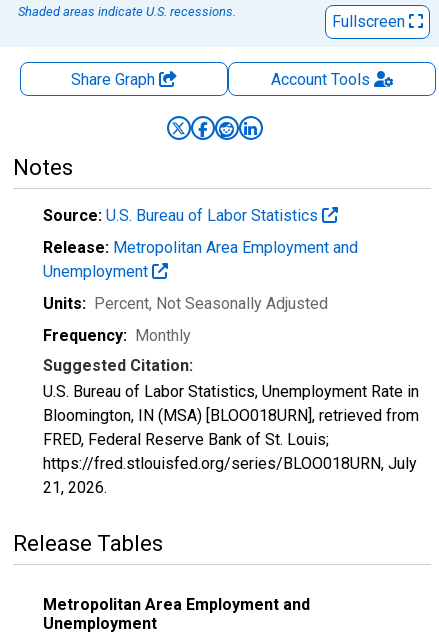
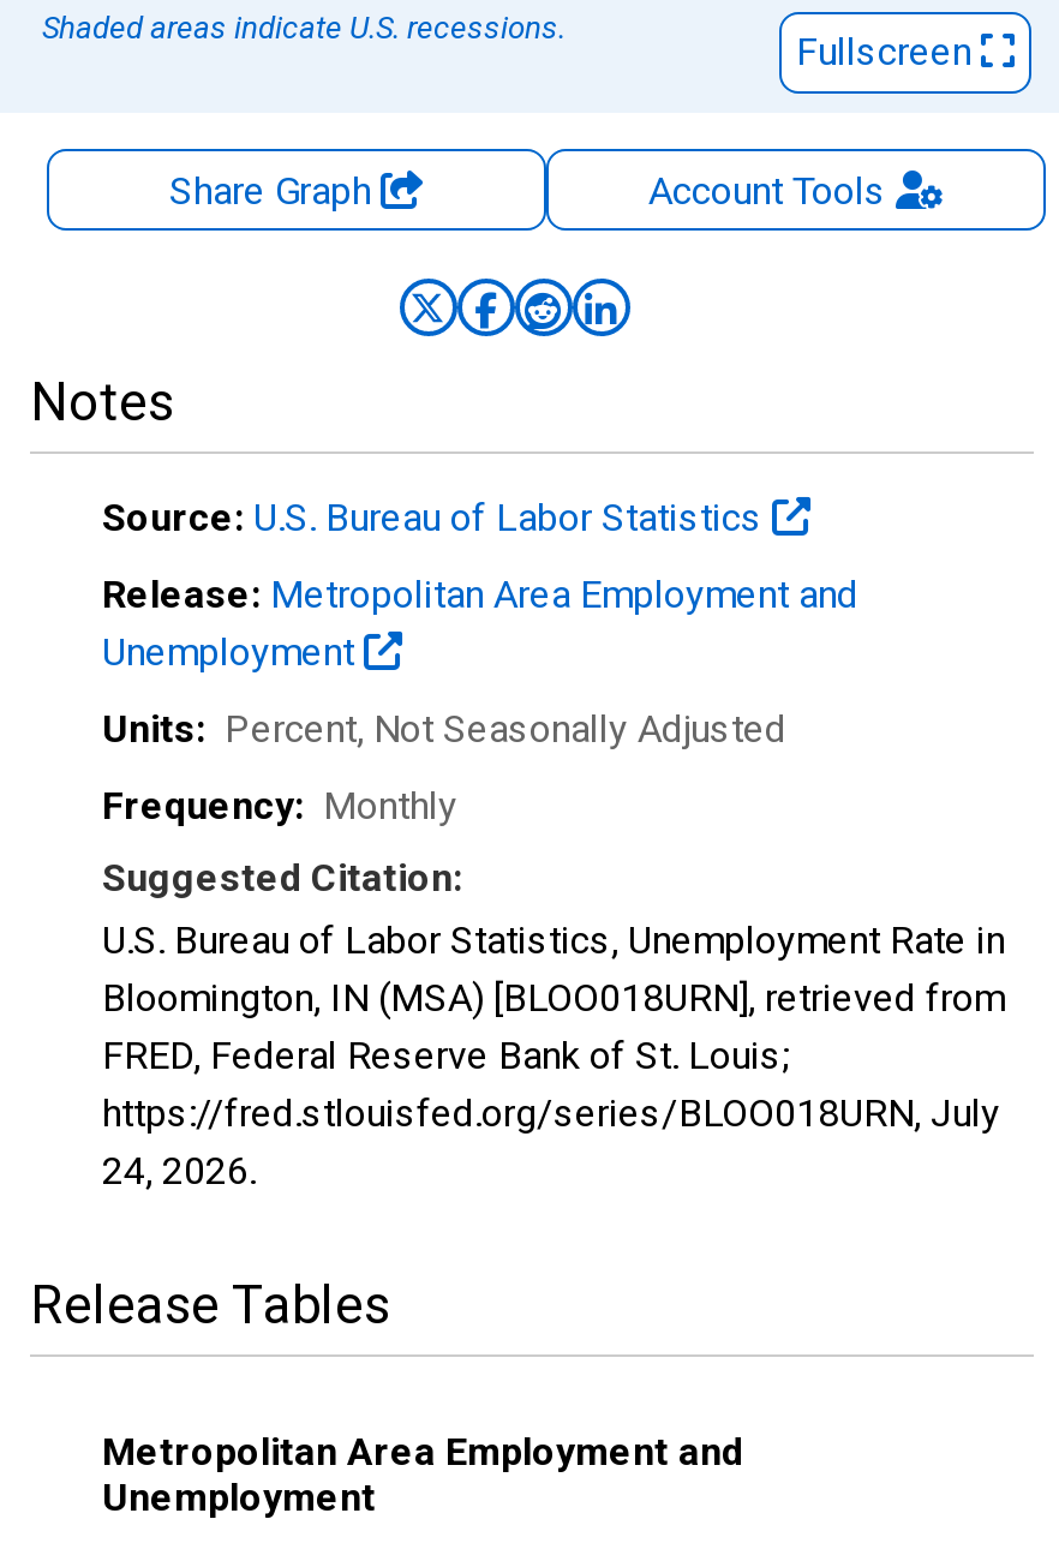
[43,478,107,497] 21, 2026. -> [102,1148,256,1194] 24, 2026.

